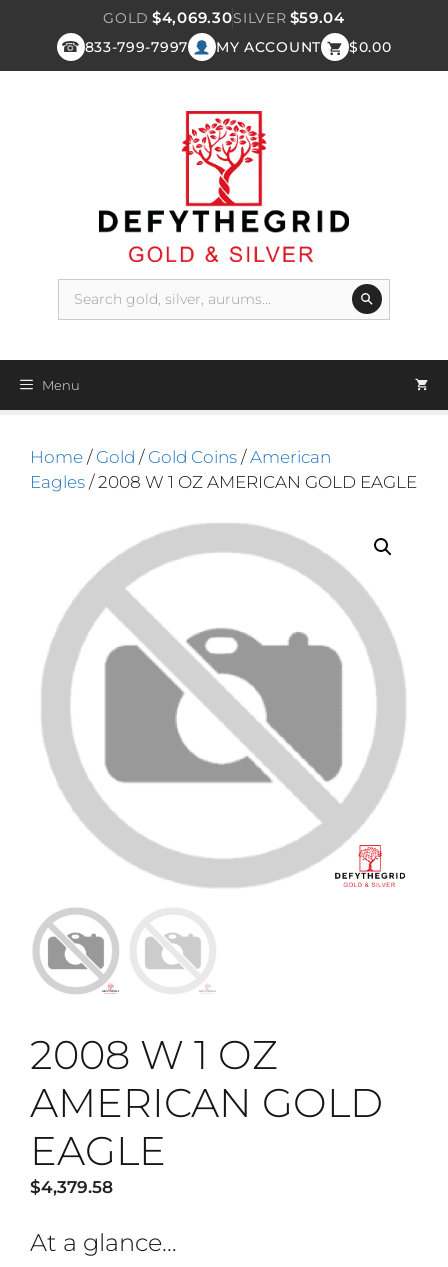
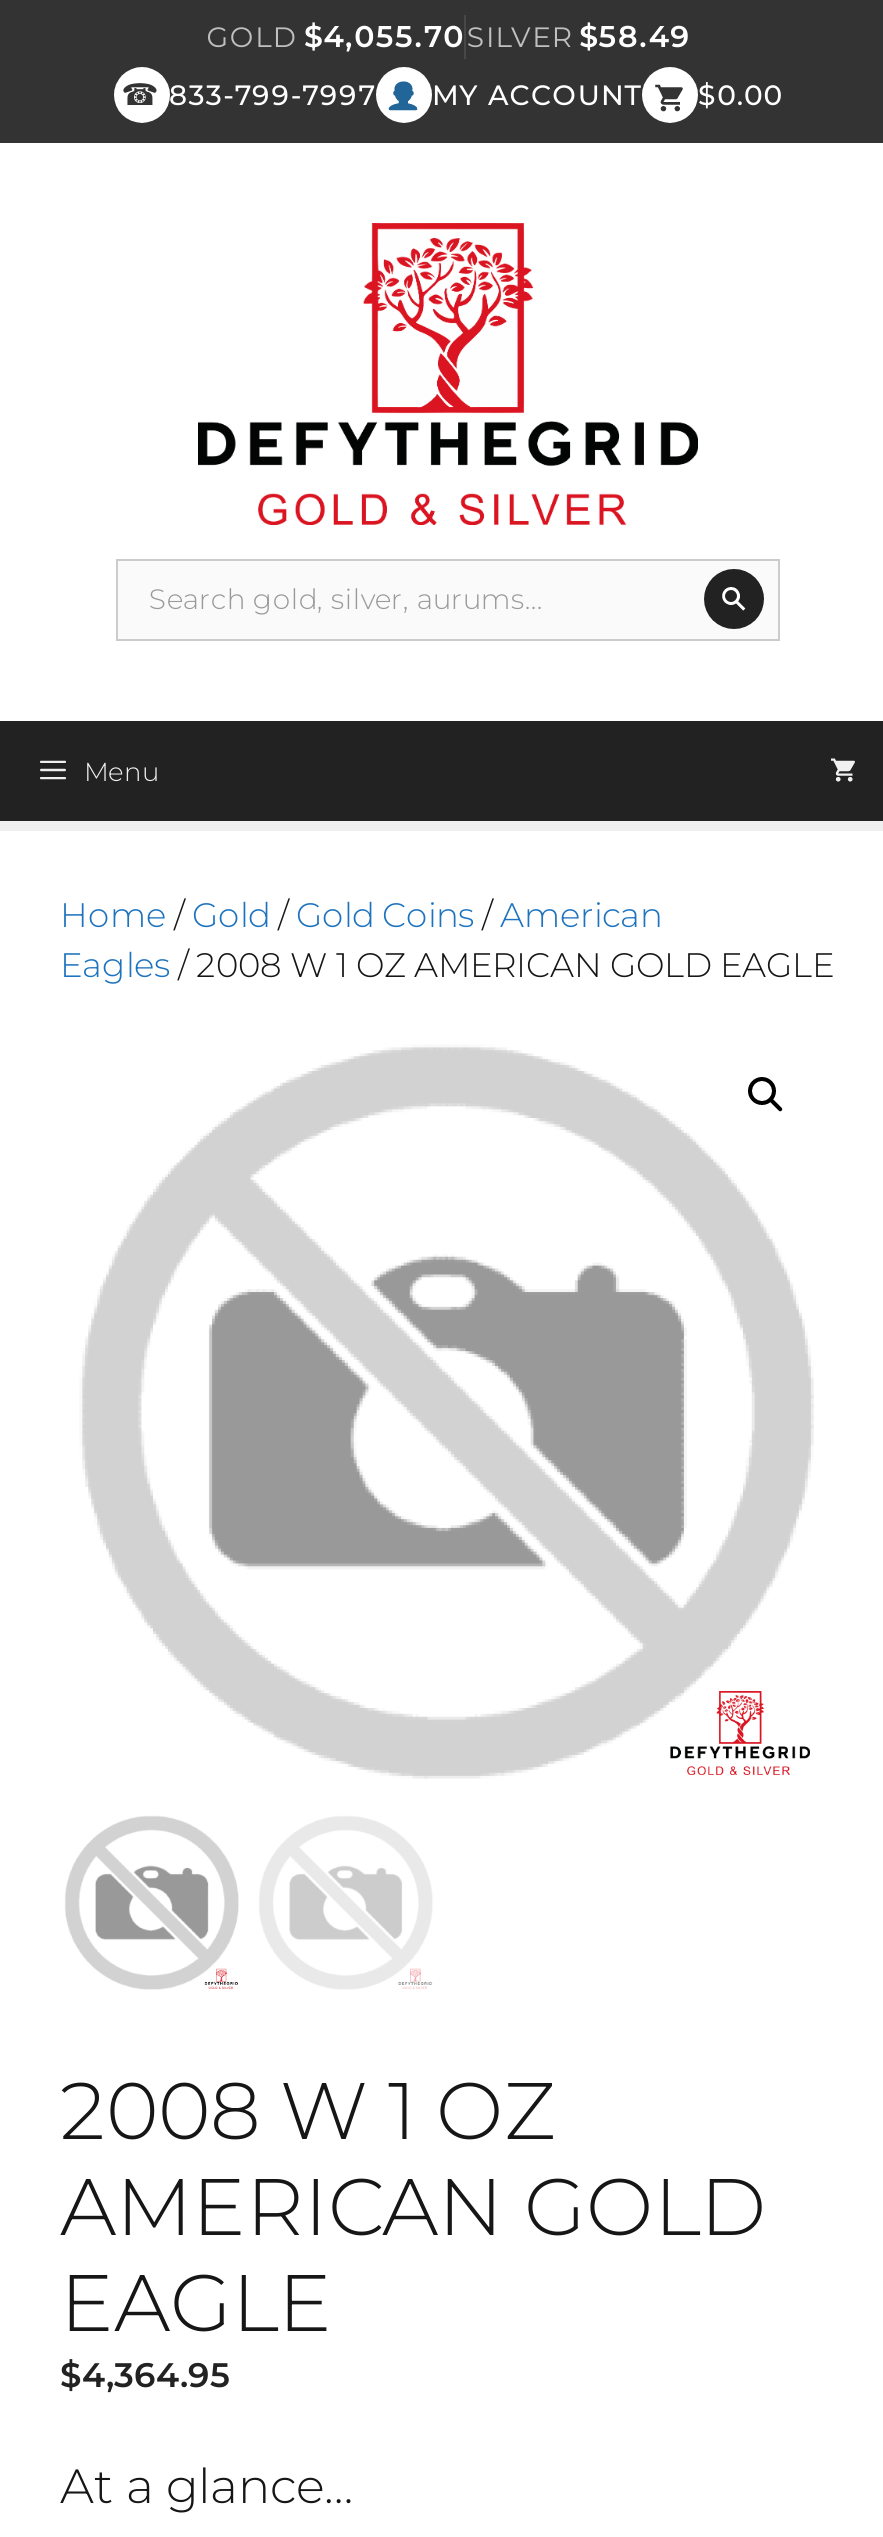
[103,8,345,27] GOLD $4,069.30SILVER $59.04 -> [206,17,690,55] GOLD $4,055.70SILVER $58.49
[30,1177,113,1197] $4,379.58 -> [60,2354,230,2394] $4,364.95

